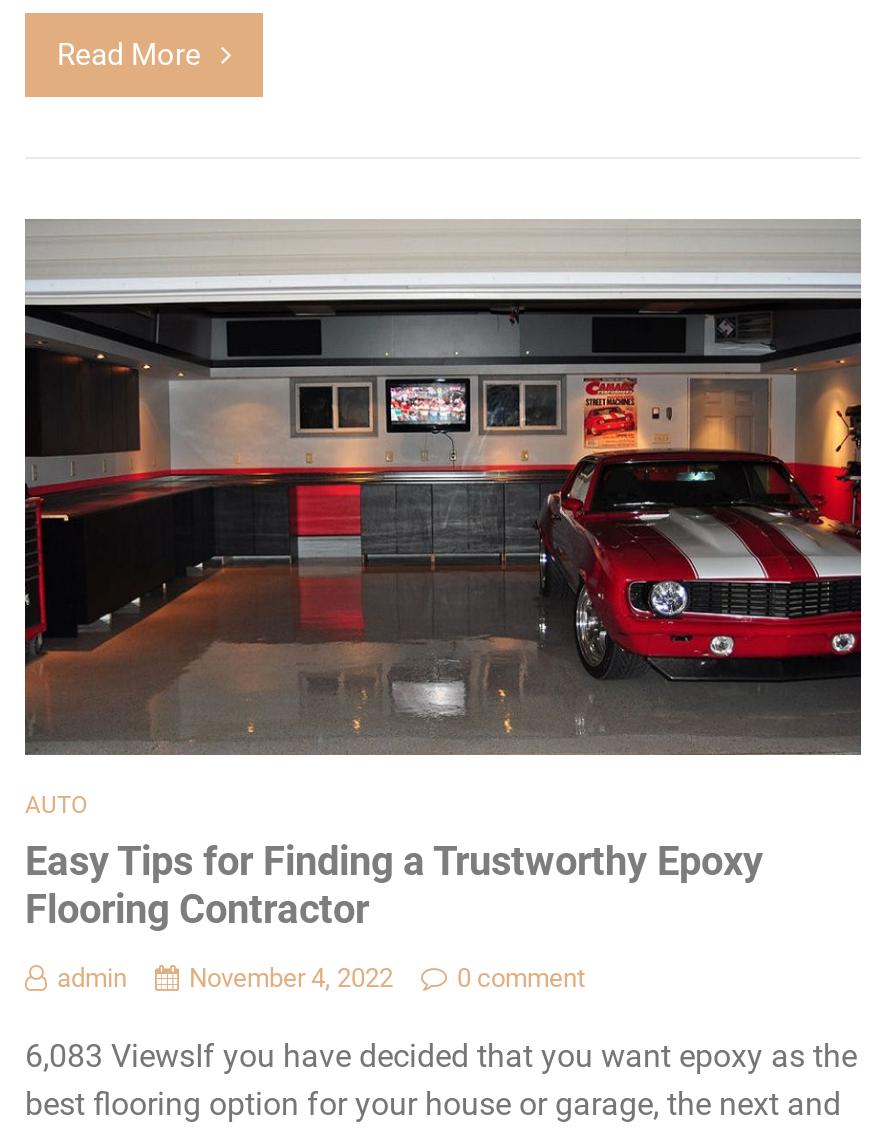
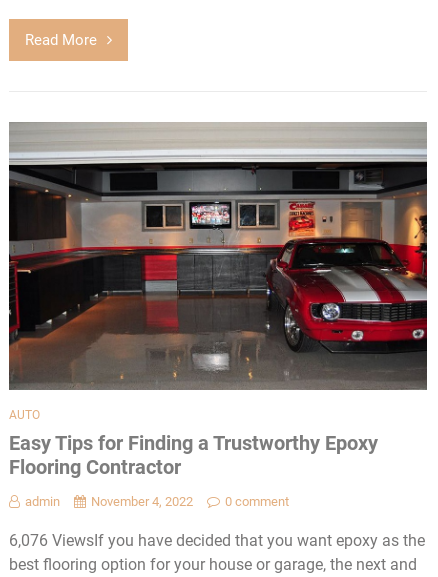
[25,1038,857,1076] 6,083 ViewsIf you have decided that you want epoxy as the -> [9,531,425,550] 6,076 ViewsIf you have decided that you want epoxy as the

